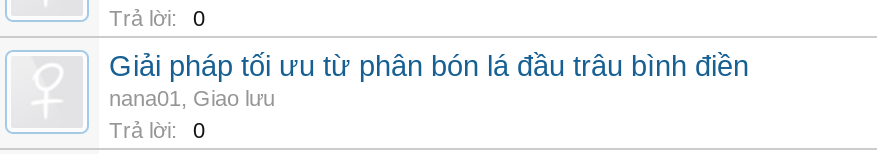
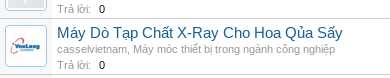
none -> [9,28,43,64] [image]
[109,50,749,110] Giải pháp tối ưu từ phân bón lá đầu trâu bình điền | nana01, Giao lưu -> [57,25,343,55] Máy Dò Tạp Chất X-Ray Cho Hoa Qủa Sấy | casselvietnam, Máy móc thiết bị trong ngành công nghiệp

